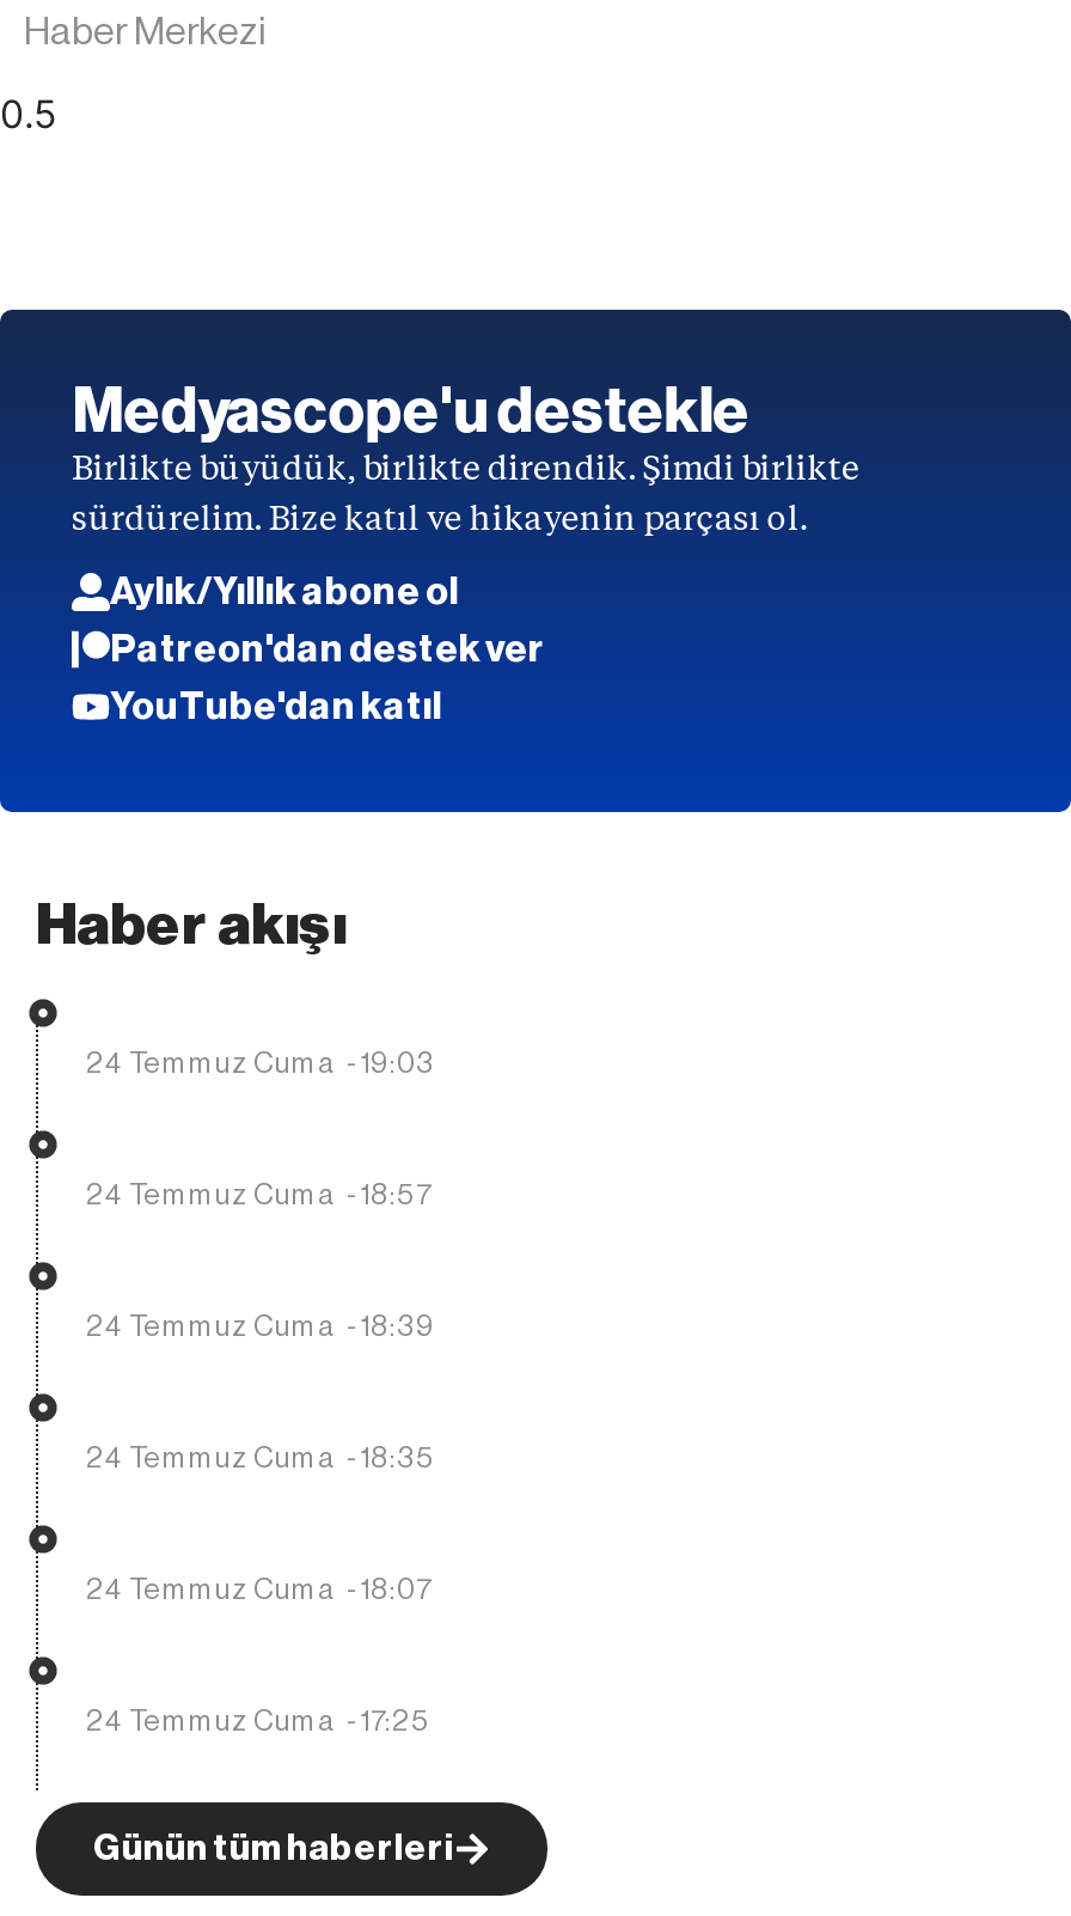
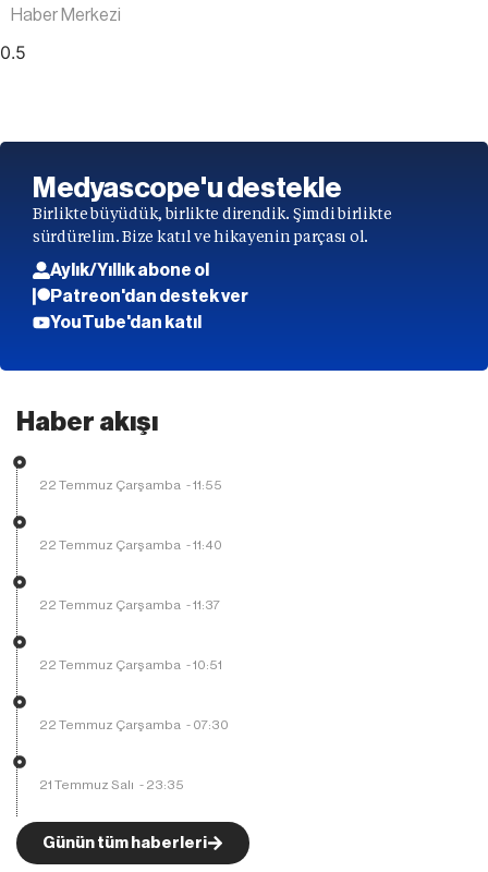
[86,1050,435,1078] 24 Temmuz Cuma - 19:03 -> [39,478,222,491] 22 Temmuz Çarşamba - 11:55
[86,1181,430,1210] 24 Temmuz Cuma - 18:57 -> [39,538,222,551] 22 Temmuz Çarşamba - 11:40
[86,1313,435,1341] 24 Temmuz Cuma - 18:39 -> [39,598,220,611] 22 Temmuz Çarşamba - 11:37
[86,1444,435,1473] 24 Temmuz Cuma - 18:35 -> [39,658,222,671] 22 Temmuz Çarşamba - 10:51
[86,1576,430,1605] 24 Temmuz Cuma - 18:07 -> [39,718,229,731] 22 Temmuz Çarşamba - 07:30
[86,1707,430,1736] 24 Temmuz Cuma - 17:25 -> [39,778,184,791] 21 Temmuz Salı - 23:35

